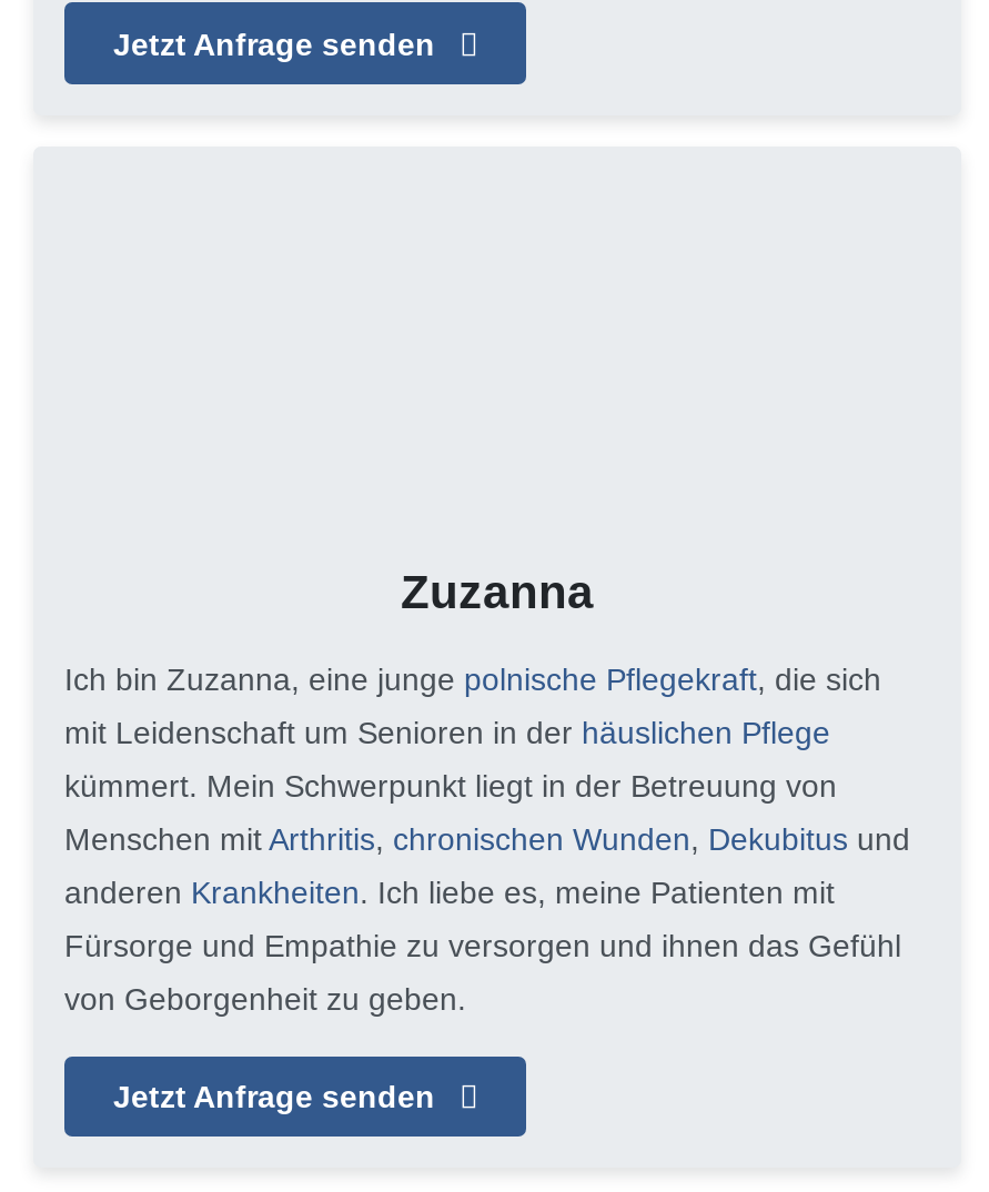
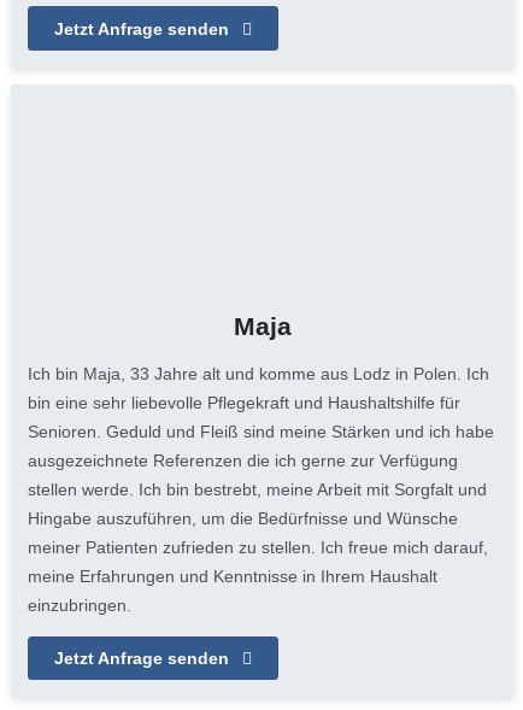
[64,566,910,1016] Zuzanna | Ich bin Zuzanna, eine junge polnische Pflegekraft, die sich | mit Leidenschaft um Senioren in der häuslichen Pflege | kümmert. Mein Schwerpunkt liegt in der Betreuung von | Menschen mit Arthritis, chronischen Wunden, Dekubitus und | anderen Krankheiten. Ich liebe es, meine Patienten mit | Fürsorge und Empathie zu versorgen und ihnen das Gefühl | von Geborgenheit zu geben. -> [28,312,494,615] Maja | Ich bin Maja, 33 Jahre alt und komme aus Lodz in Polen. Ich | bin eine sehr liebevolle Pflegekraft und Haushaltshilfe für | Senioren. Geduld und Fleiß sind meine Stärken und ich habe | ausgezeichnete Referenzen die ich gerne zur Verfügung | stellen werde. Ich bin bestrebt, meine Arbeit mit Sorgfalt und | Hingabe auszuführen, um die Bedürfnisse und Wünsche | meiner Patienten zufrieden zu stellen. Ich freue mich darauf, | meine Erfahrungen und Kenntnisse in Ihrem Haushalt | einzubringen.

